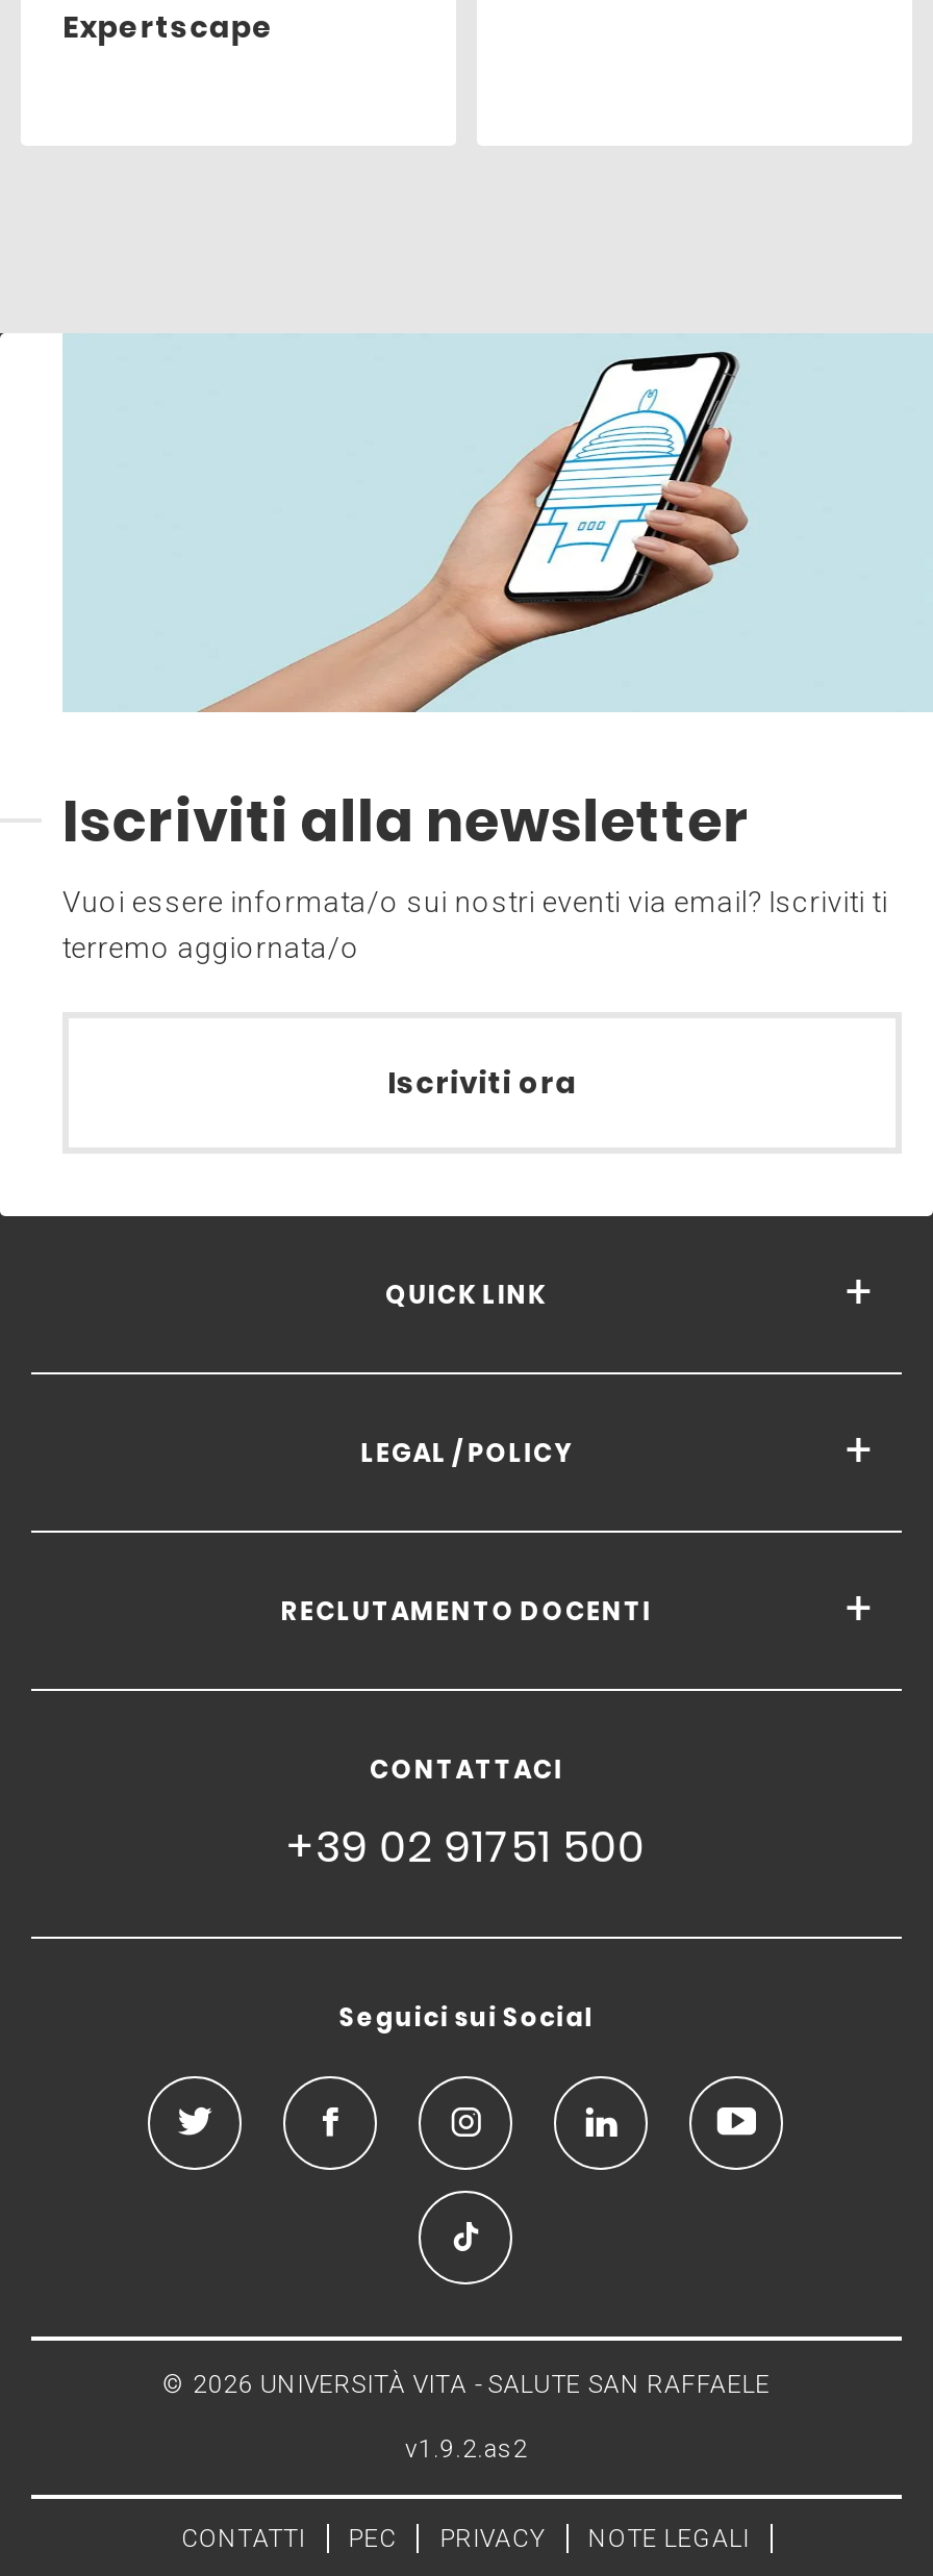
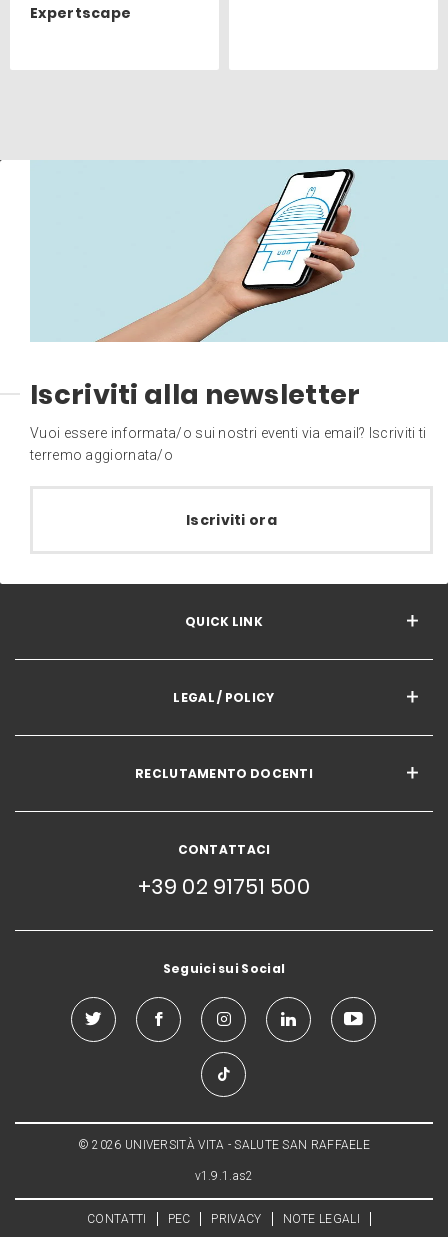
[405,2434,528,2464] v1.9.2.as2 -> [194,1169,253,1183] v1.9.1.as2

